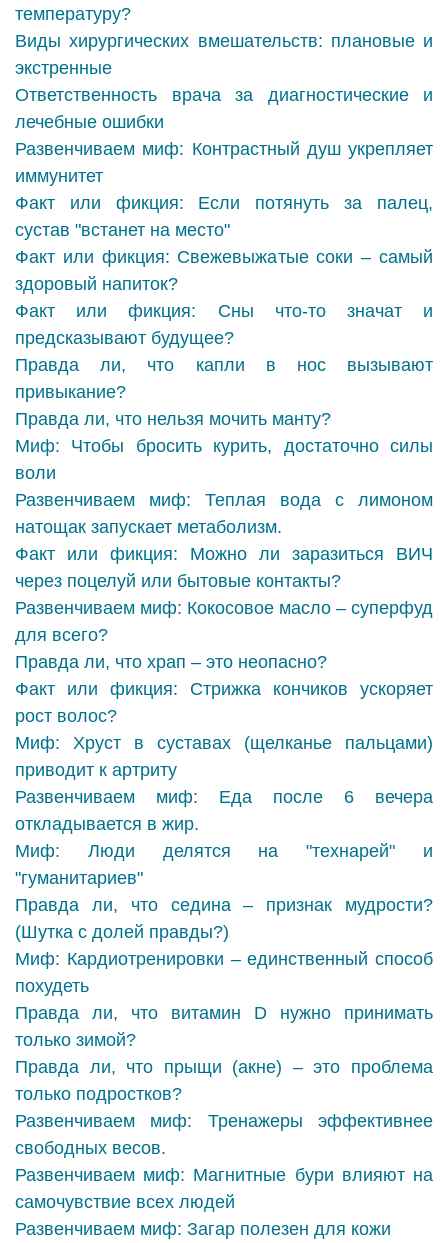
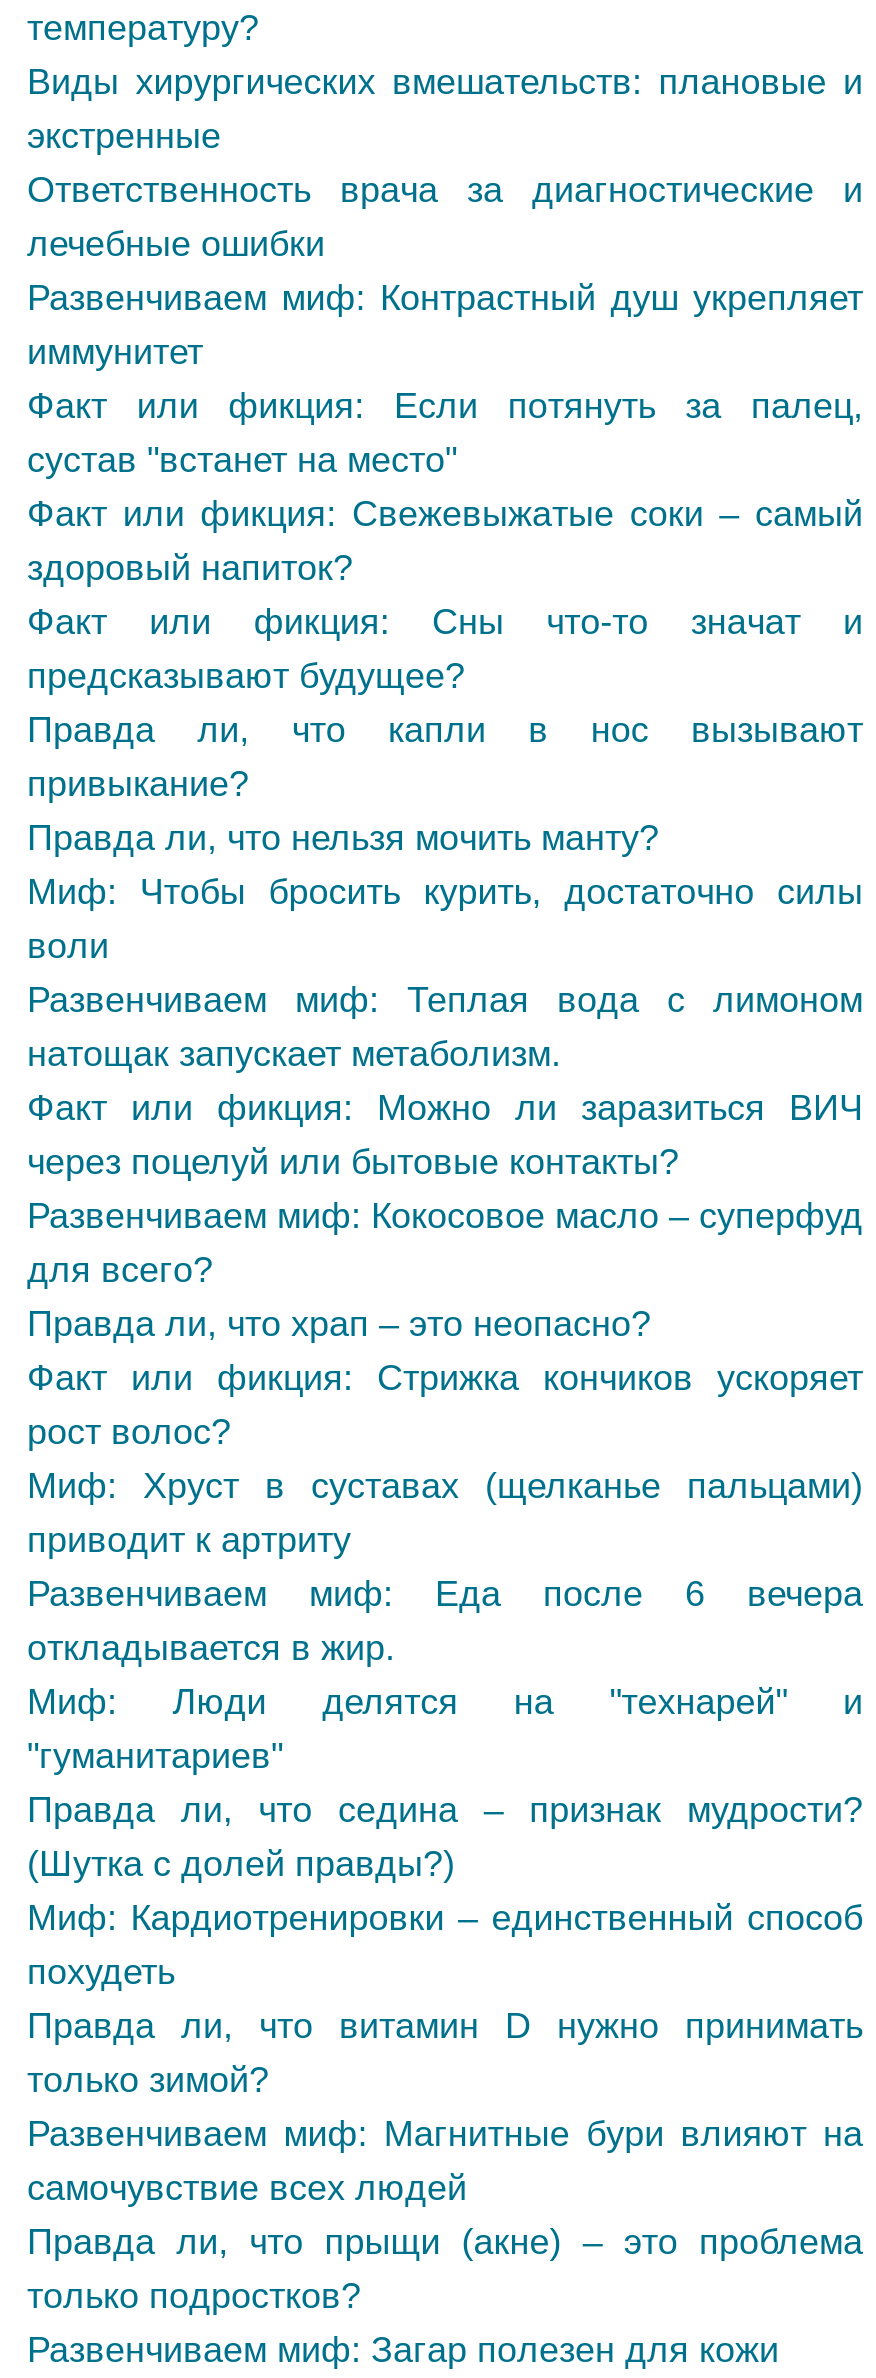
moved [15,1057,433,1104] -> [27,2222,863,2316]: Правда ли, что прыщи (акне) – это проблема | только подростков?
[15,1111,433,1158] Развенчиваем миф: Тренажеры эффективнее | свободных весов. -> none
moved [15,1165,433,1212] -> [27,2114,863,2208]: Развенчиваем миф: Магнитные бури влияют на | самочувствие всех людей

